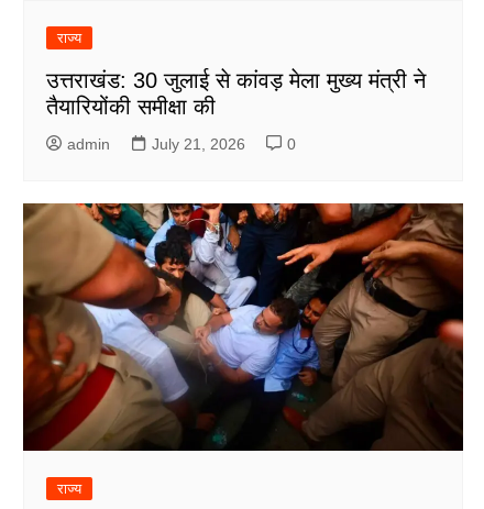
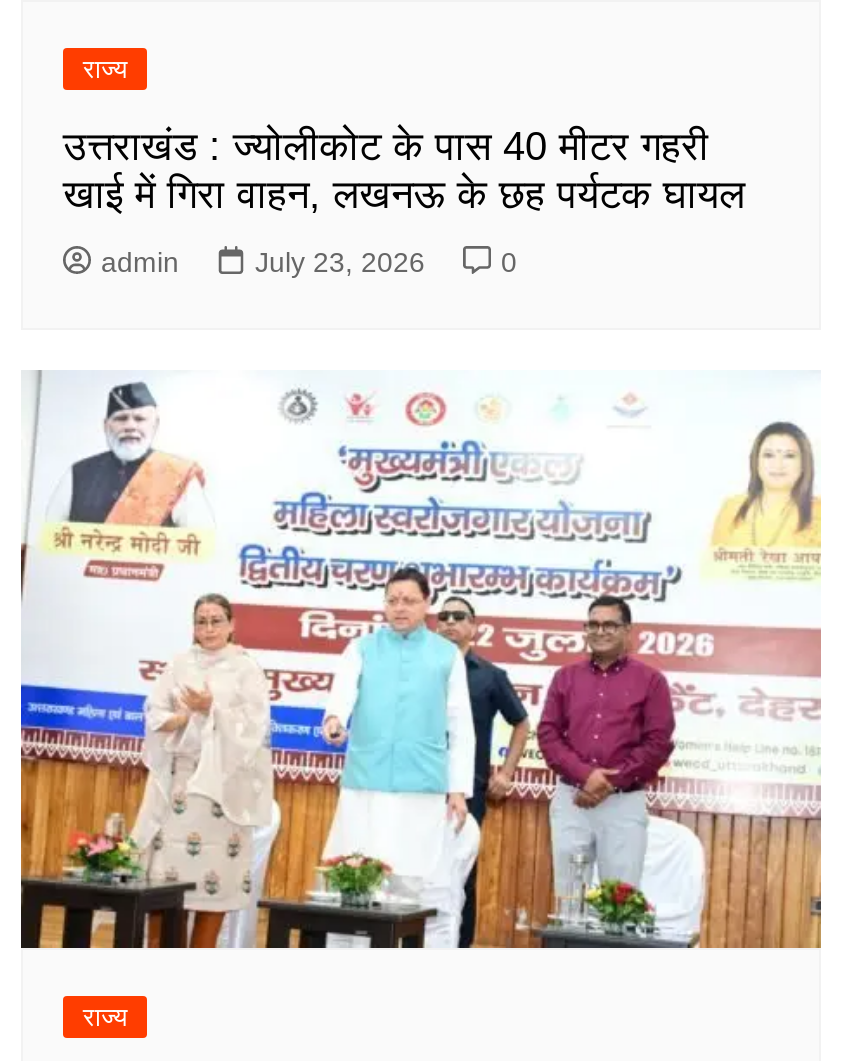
[46,68,426,119] उत्तराखंड: 30 जुलाई से कांवड़ मेला मुख्य मंत्री ने | तैयारियों‌की समीक्षा की -> [63,124,745,216] उत्तराखंड : ज्योलीकोट के पास 40 मीटर गहरी | खाई में गिरा वाहन, लखनऊ के छह पर्यटक घायल
[152,135,245,153] July 21, 2026 -> [255,246,425,278] July 23, 2026
[22,202,464,452] [image] -> [19,372,823,950] [image]

